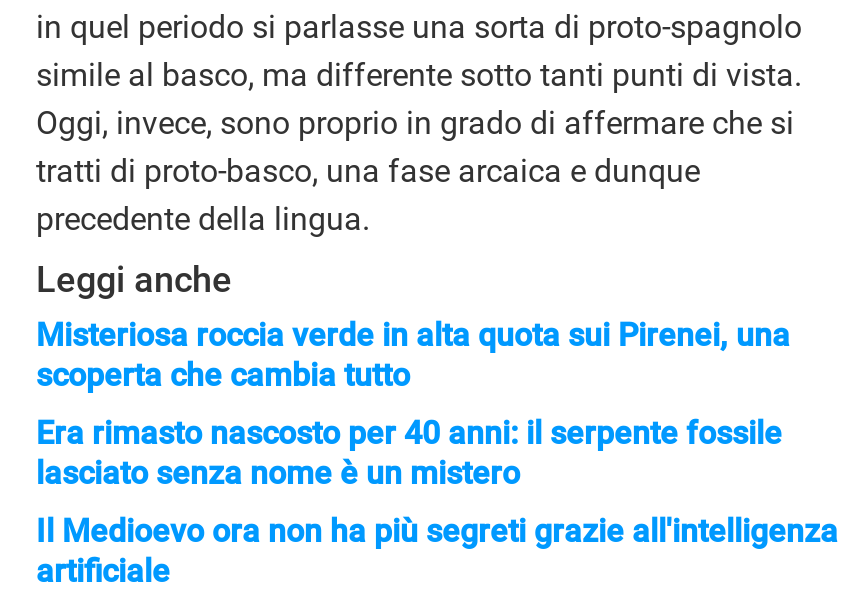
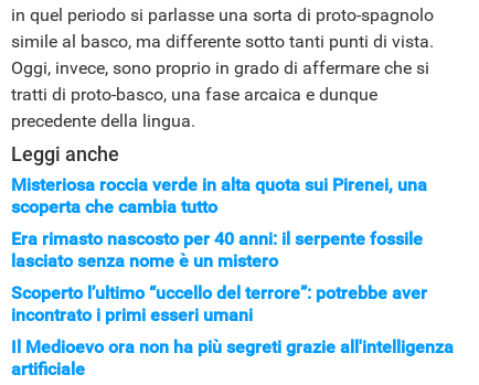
none -> [11,282,427,325] Scoperto l’ultimo “uccello del terrore”: potrebbe aver | incontrato i primi esseri umani

